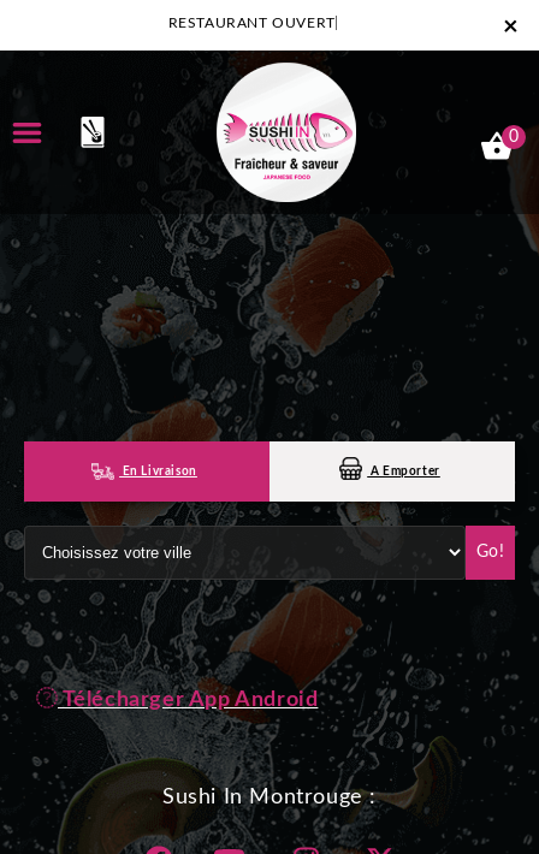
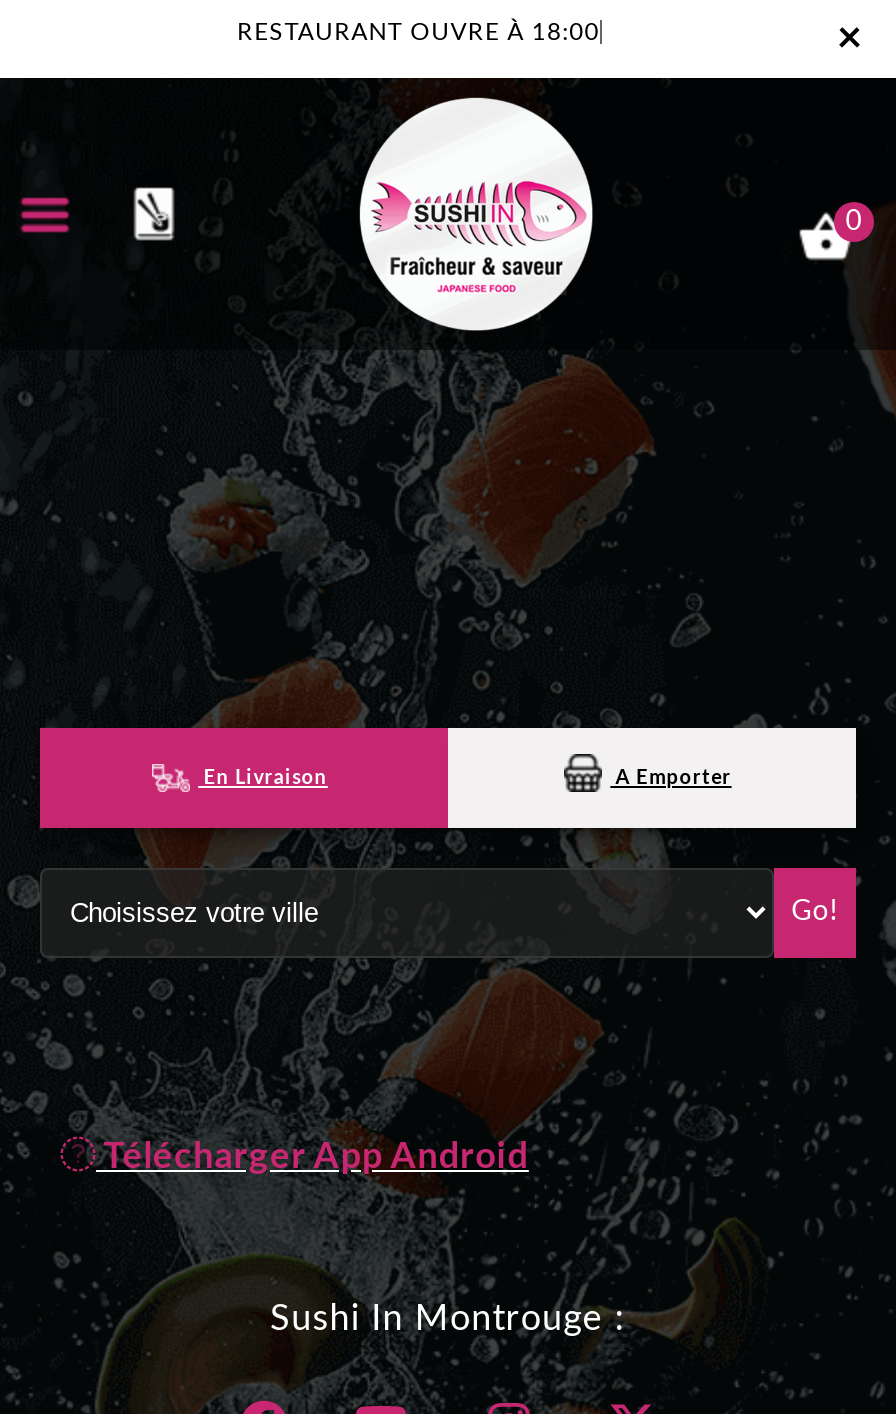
[168,16,335,30] RESTAURANT OUVERT -> [237,20,600,44] RESTAURANT OUVRE À 18:00

